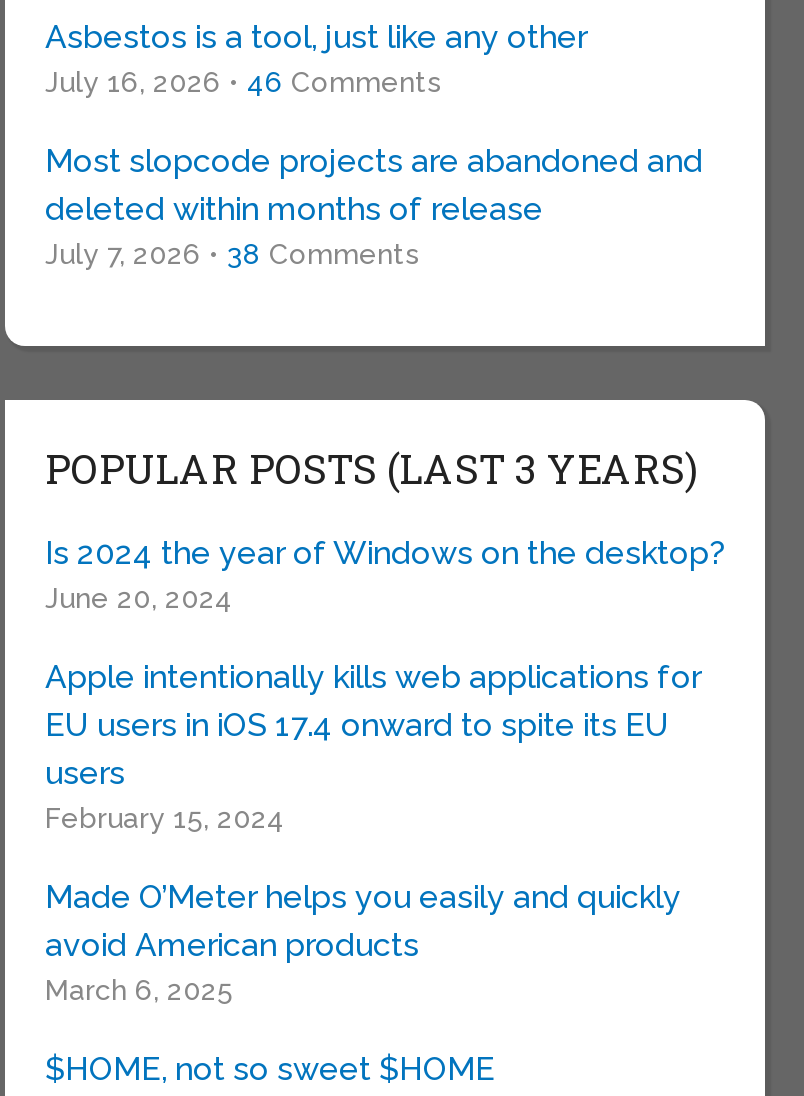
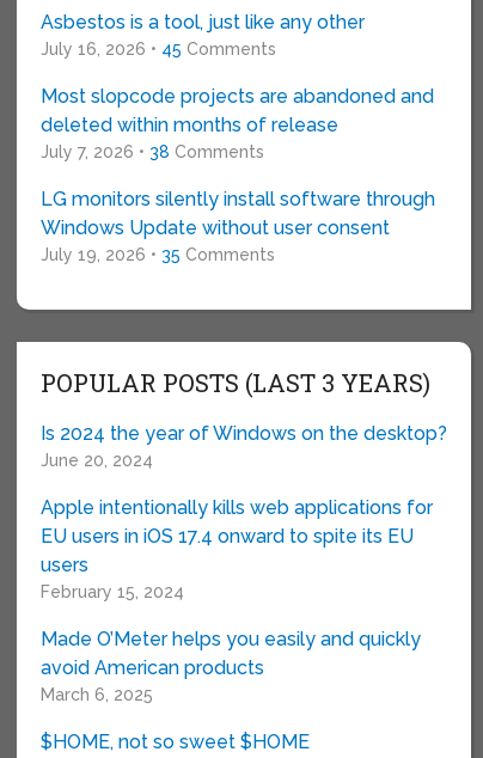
[45,67,441,99] July 16, 2026 • 46 Comments -> [41,40,276,59] July 16, 2026 • 45 Comments
none -> [41,188,435,265] LG monitors silently install software through | Windows Update without user consent | July 19, 2026 • 35 Comments

